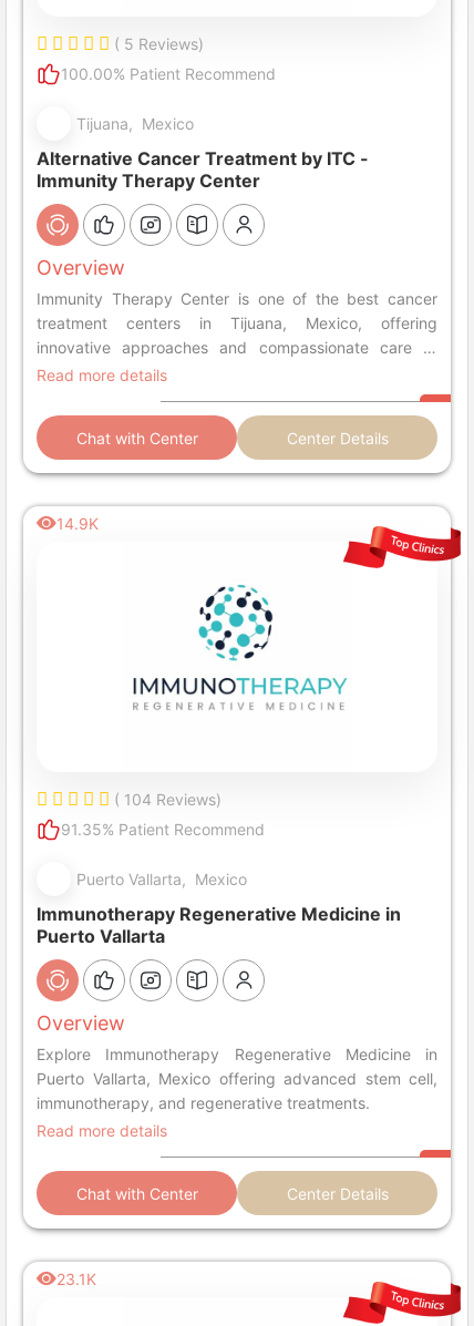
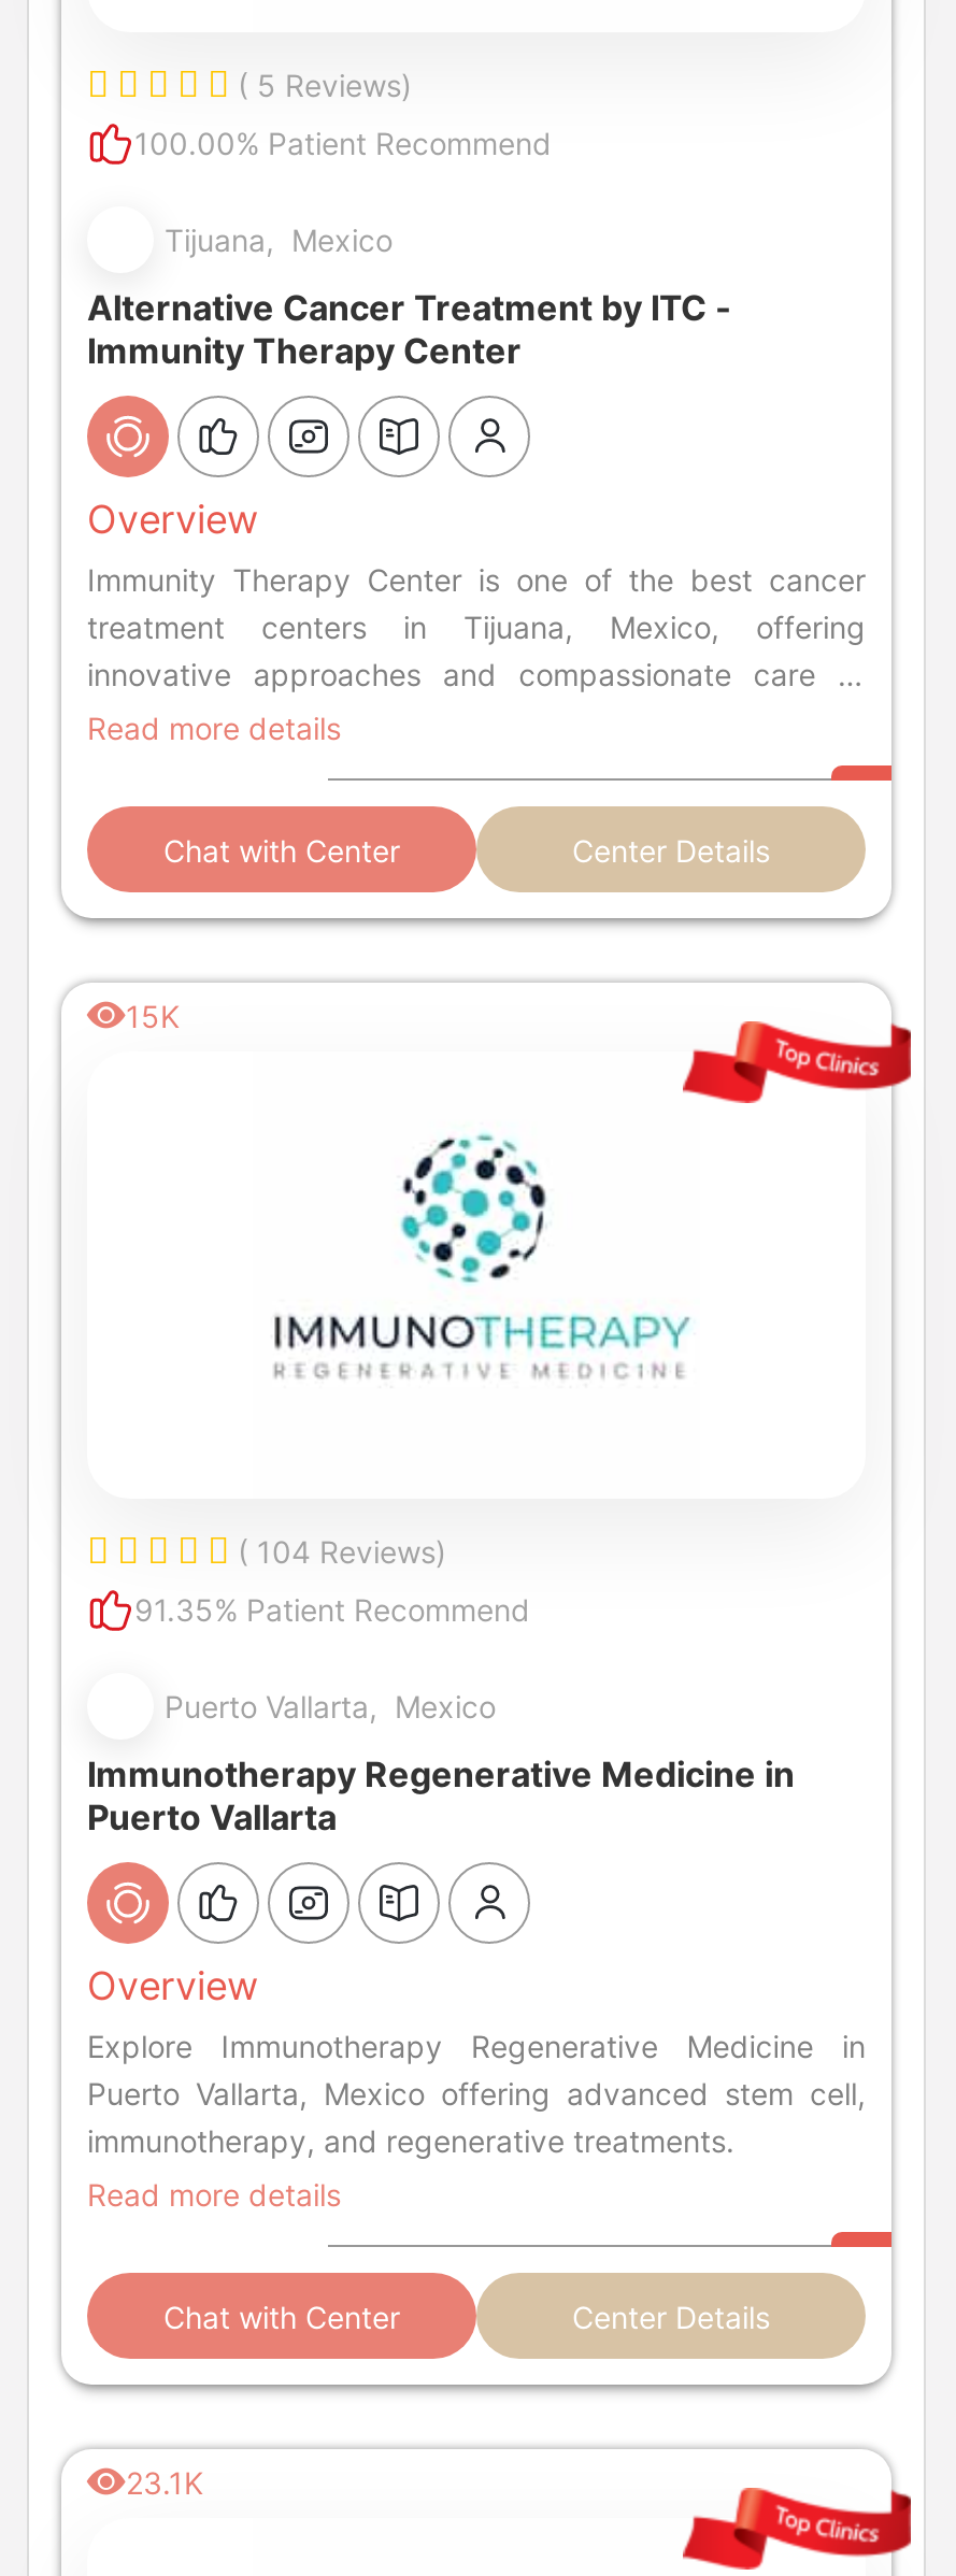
[56,514,99,533] 14.9K -> [126,998,180,1034] 15K

